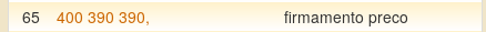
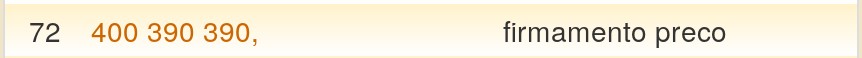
[22,6,150,28] 65 400 390 390, -> [29,10,259,50] 72 400 390 390,

